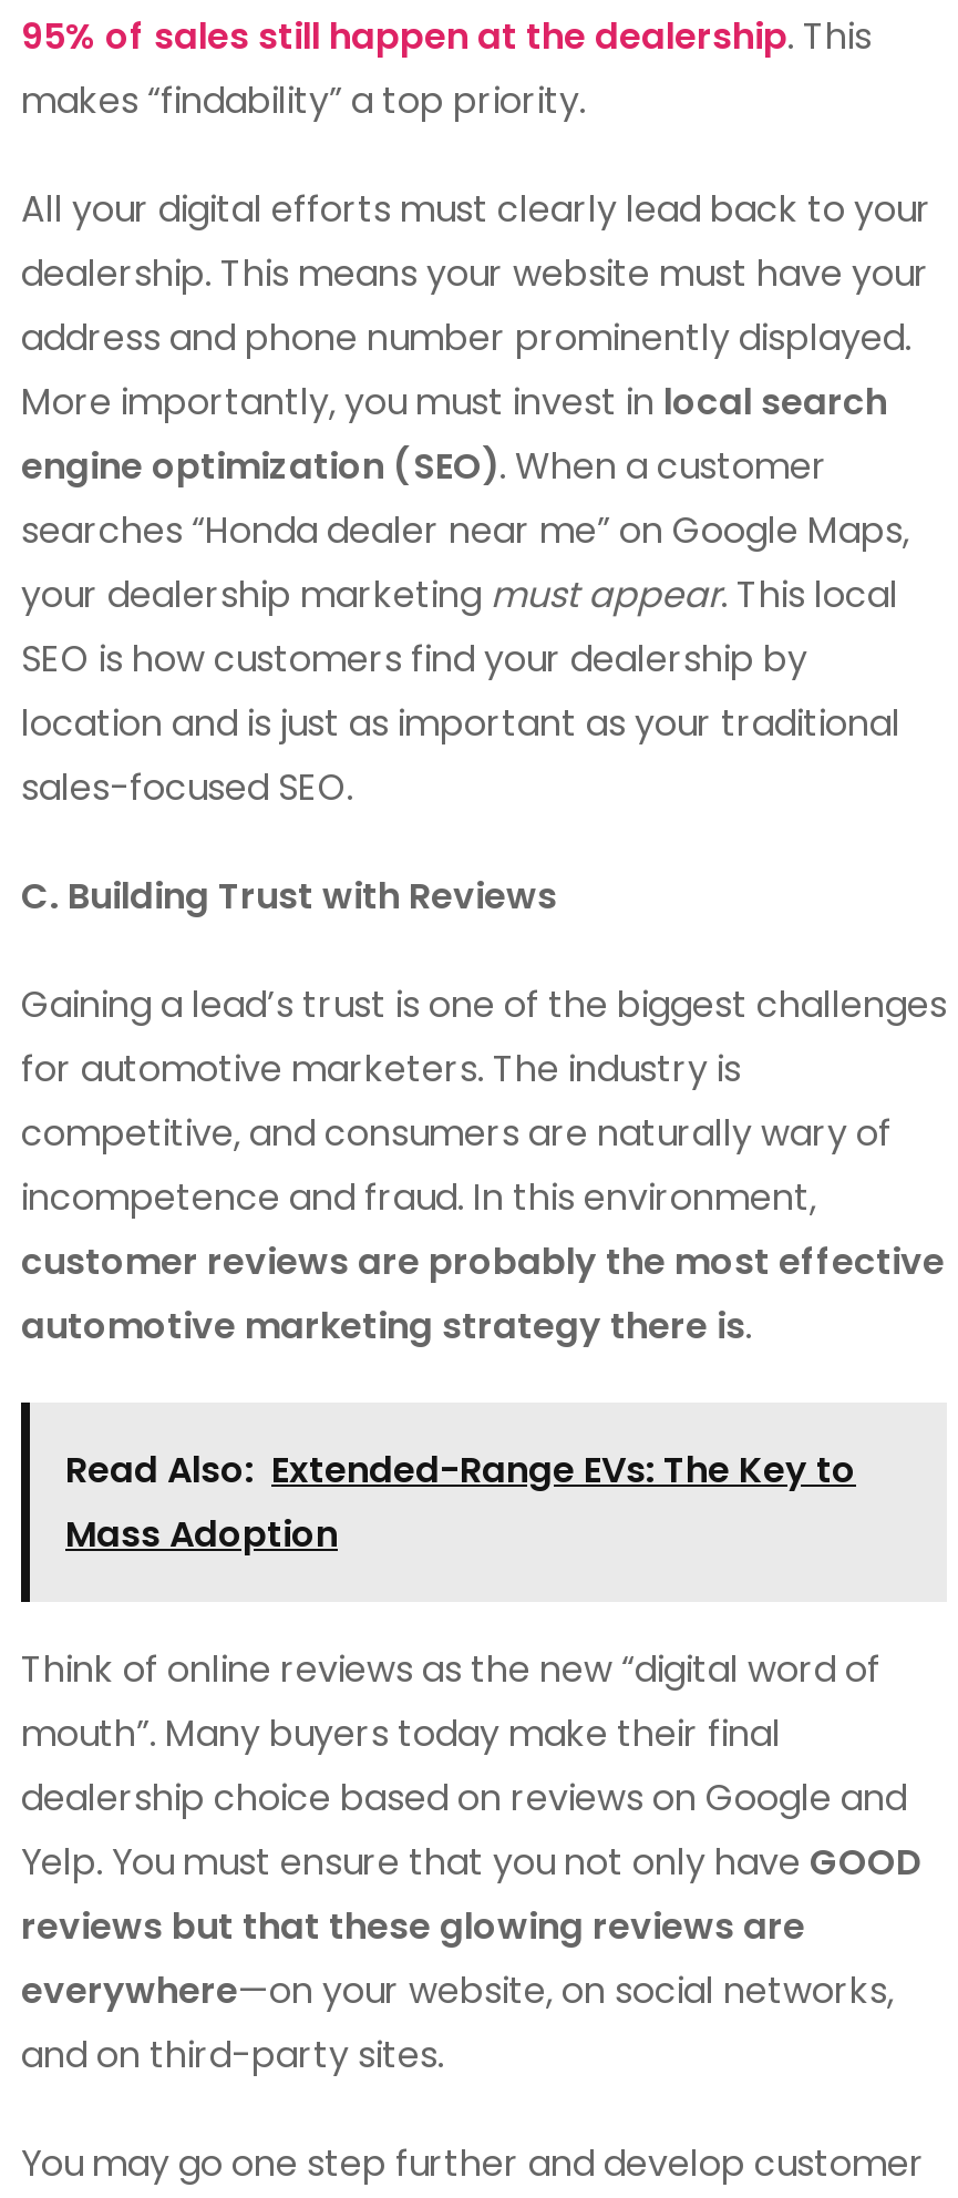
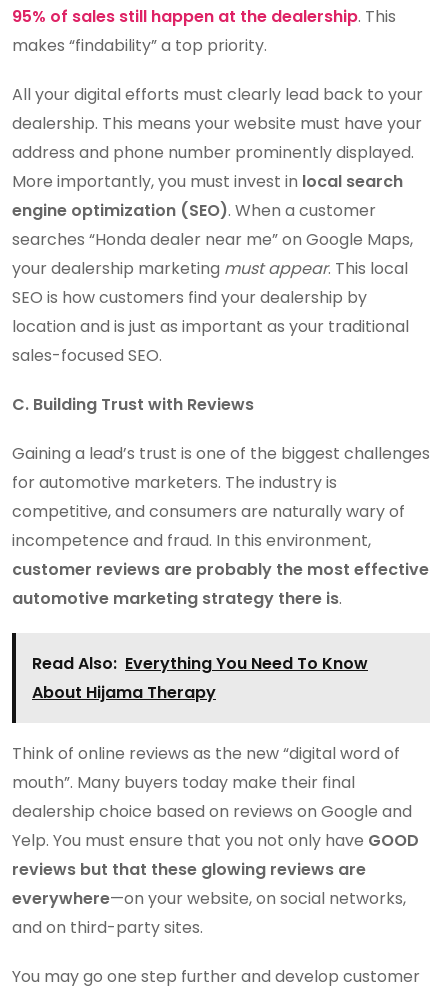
[65,1444,856,1560] Read Also: Extended-Range EVs: The Key to | Mass Adoption -> [32,652,368,704] Read Also: Everything You Need To Know | About Hijama Therapy

